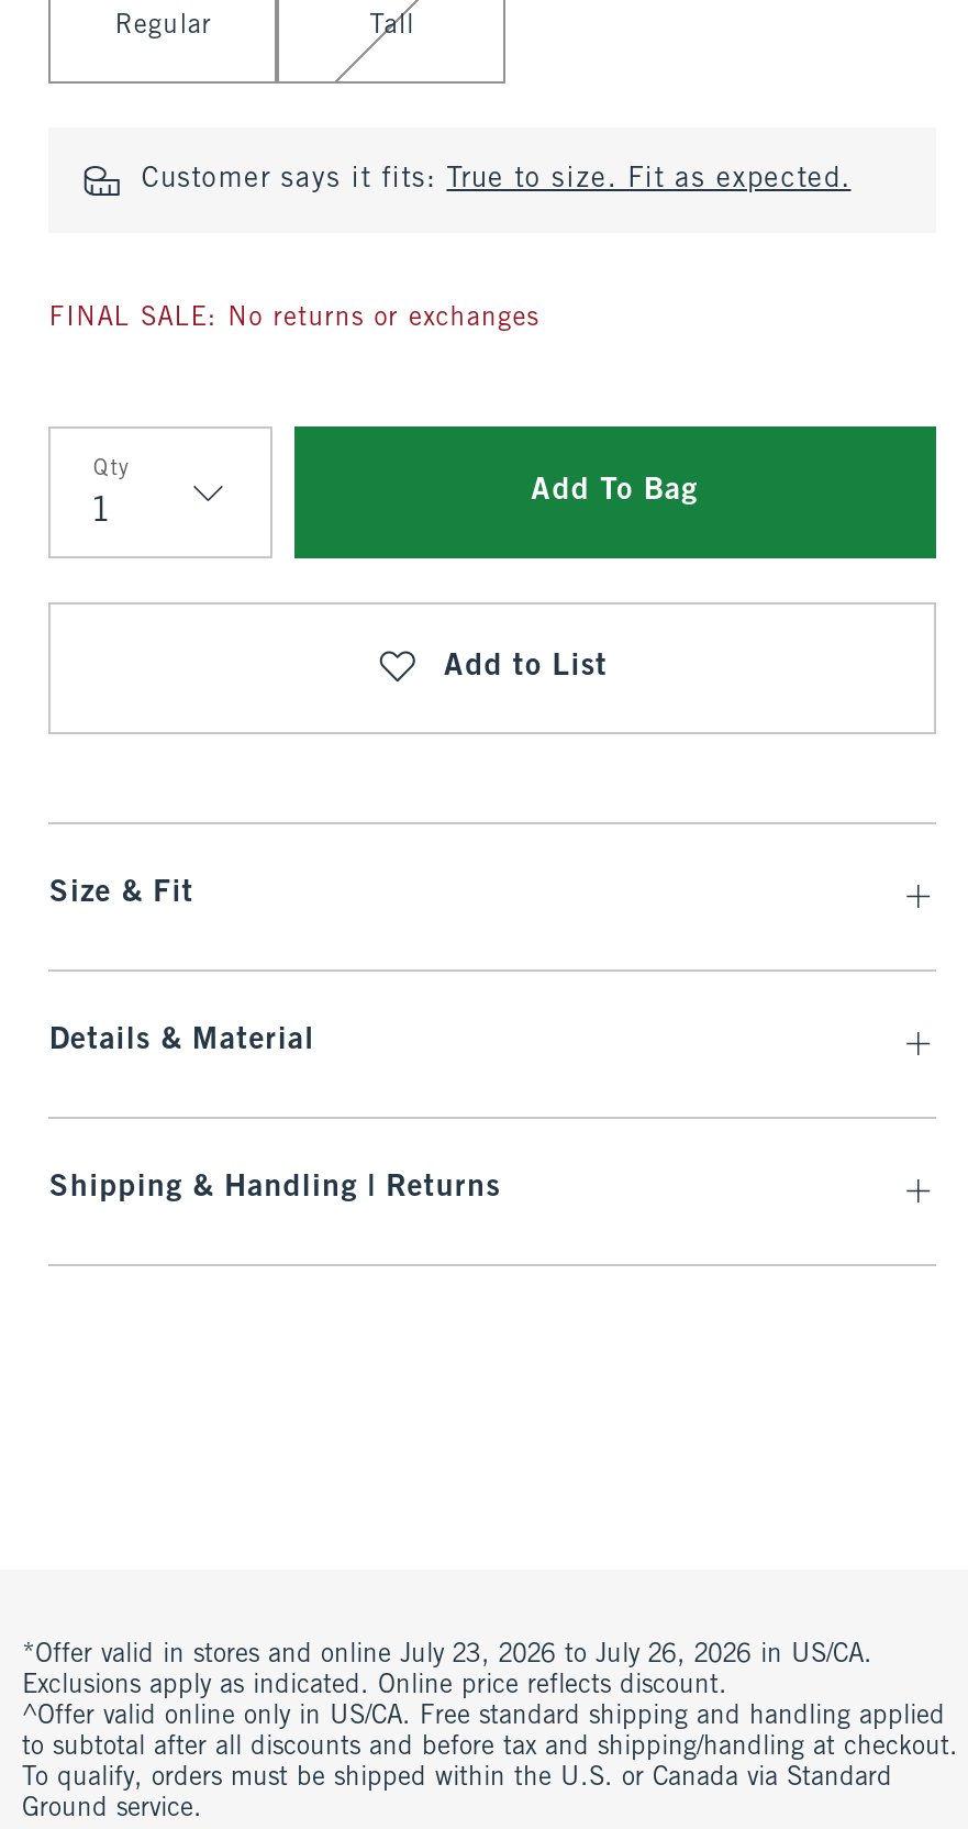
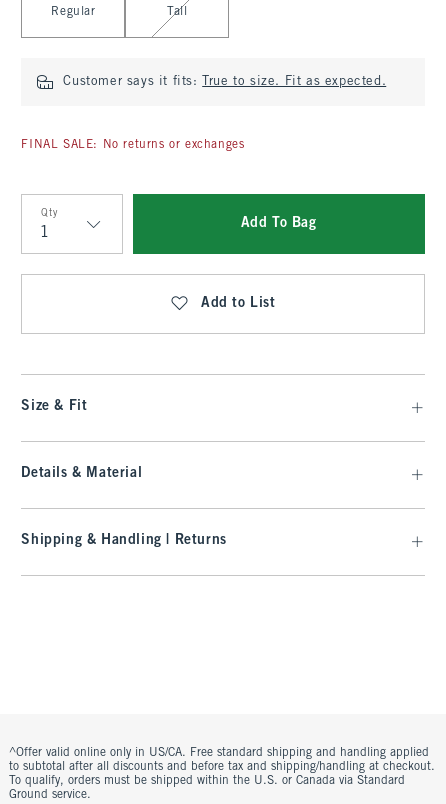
[22,1642,872,1699] *Offer valid in stores and online July 23, 2026 to July 26, 2026 in US/CA. | Exclusions apply as indicated. Online price reflects discount. -> none

